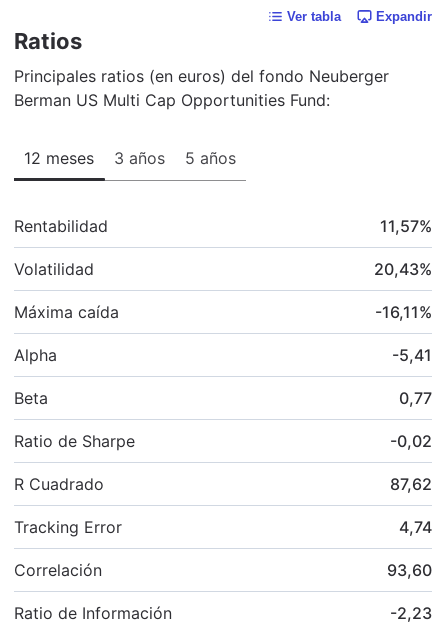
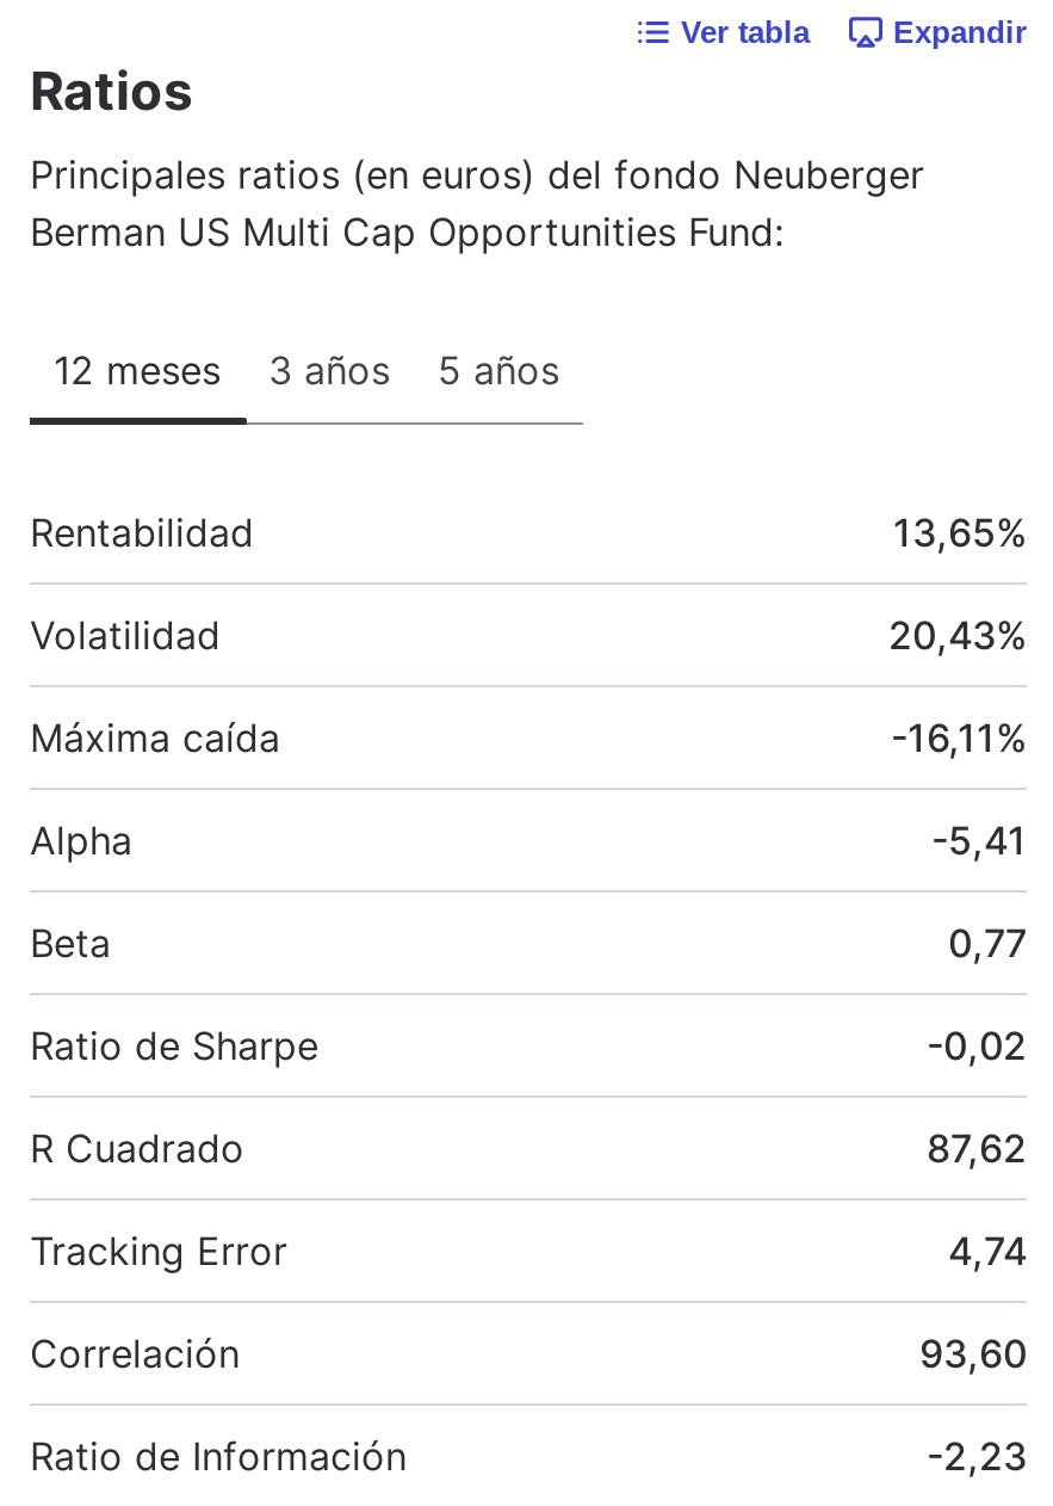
[380,216,432,236] 11,57% -> [893,507,1027,555] 13,65%

